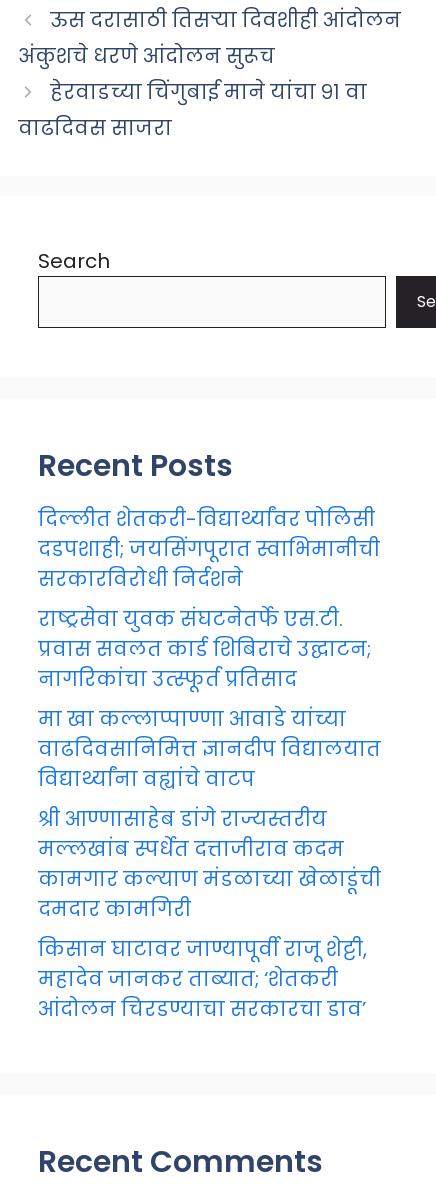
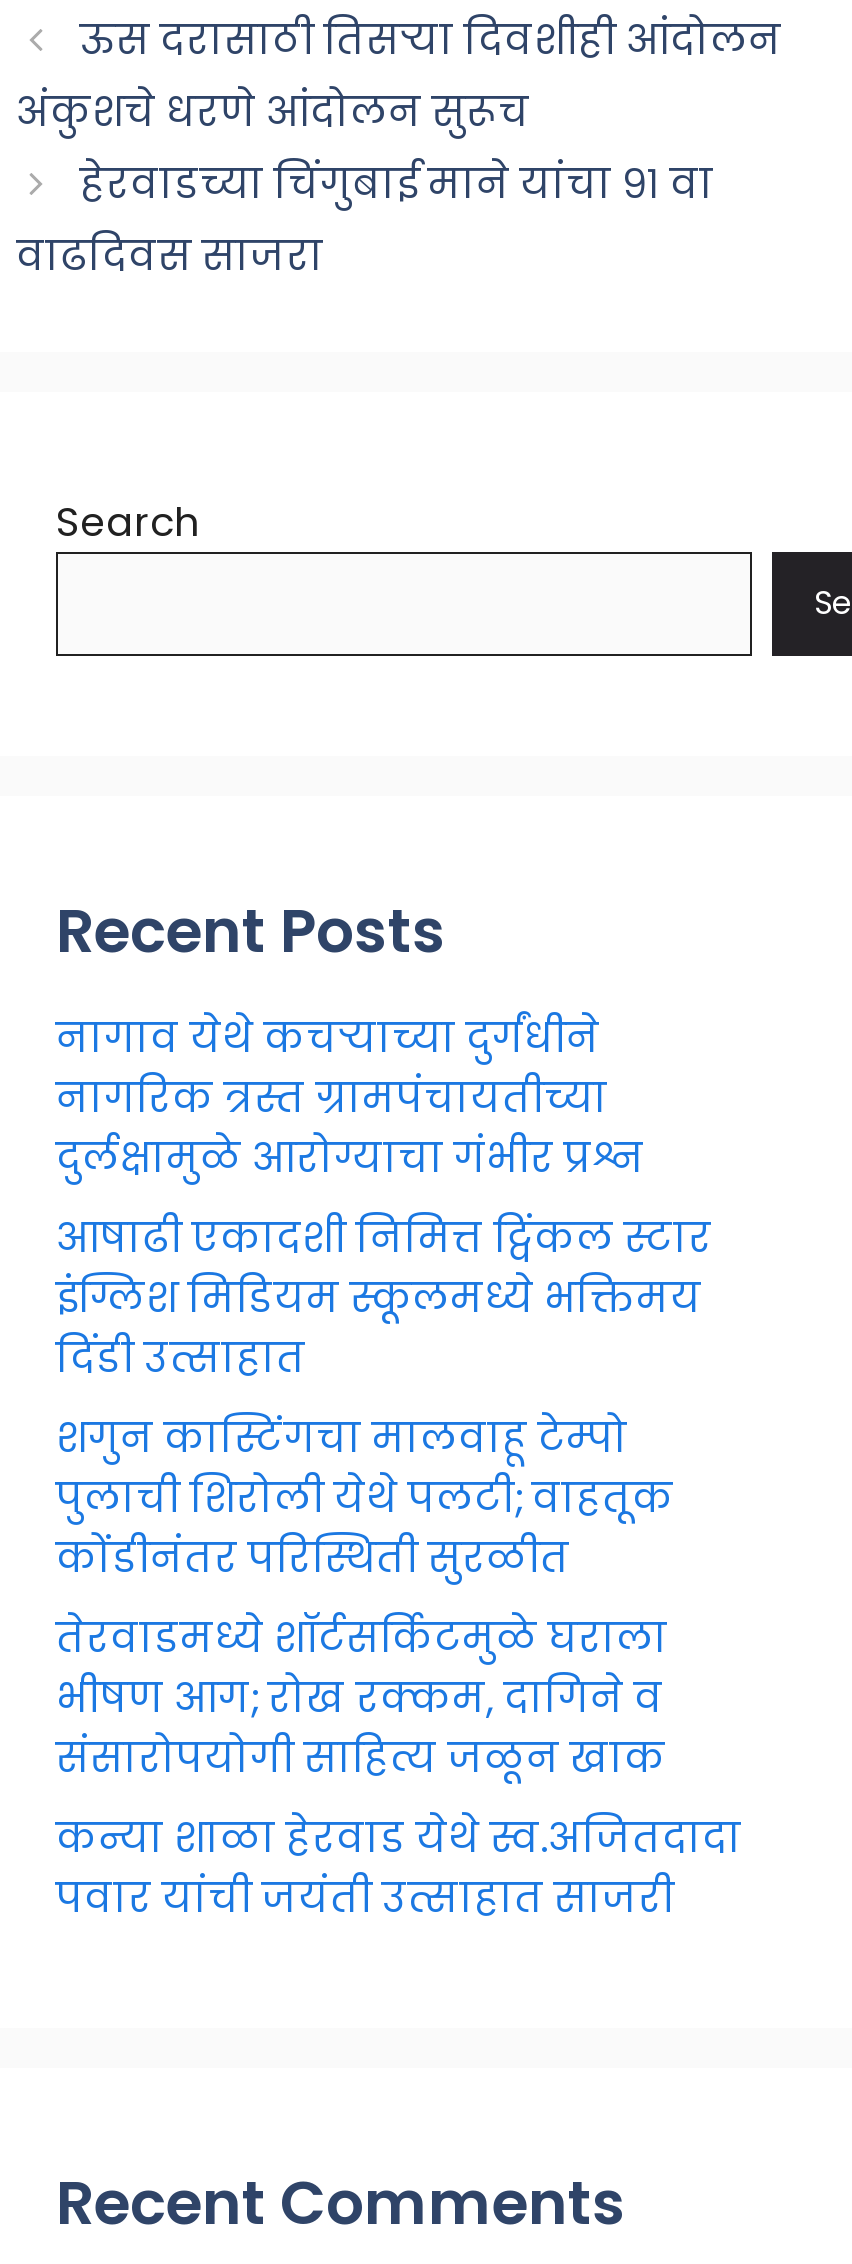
[38,505,381,1023] दिल्लीत शेतकरी-विद्यार्थ्यांवर पोलिसी | दडपशाही; जयसिंगपूरात स्वाभिमानीची | सरकारविरोधी निर्दशने | राष्ट्रसेवा युवक संघटनेतर्फे एस.टी. | प्रवास सवलत कार्ड शिबिराचे उद्घाटन; | नागरिकांचा उत्स्फूर्त प्रतिसाद | मा खा कल्लाप्पाण्णा आवाडे यांच्या | वाढदिवसानिमित्त ज्ञानदीप विद्यालयात | विद्यार्थ्यांना वह्यांचे वाटप | श्री आण्णासाहेब डांगे राज्यस्तरीय | मल्लखांब स्पर्धेत दत्ताजीराव कदम | कामगार कल्याण मंडळाच्या खेळाडूंची | दमदार कामगिरी | किसान घाटावर जाण्यापूर्वी राजू शेट्टी, | महादेव जानकर ताब्यात; ‘शेतकरी | आंदोलन चिरडण्याचा सरकारचा डाव’ -> [56,1010,742,1926] नागाव येथे कचऱ्याच्या दुर्गंधीने | नागरिक त्रस्त ग्रामपंचायतीच्या | दुर्लक्षामुळे आरोग्याचा गंभीर प्रश्न | आषाढी एकादशी निमित्त ट्विंकल स्टार | इंग्लिश मिडियम स्कूलमध्ये भक्तिमय | दिंडी उत्साहात | शगुन कास्टिंगचा मालवाहू टेम्पो | पुलाची शिरोली येथे पलटी; वाहतूक | कोंडीनंतर परिस्थिती सुरळीत | तेरवाडमध्ये शॉर्टसर्किटमुळे घराला | भीषण आग; रोख रक्कम, दागिने व | संसारोपयोगी साहित्य जळून खाक | कन्या शाळा हेरवाड येथे स्व.अजितदादा | पवार यांची जयंती उत्साहात साजरी

